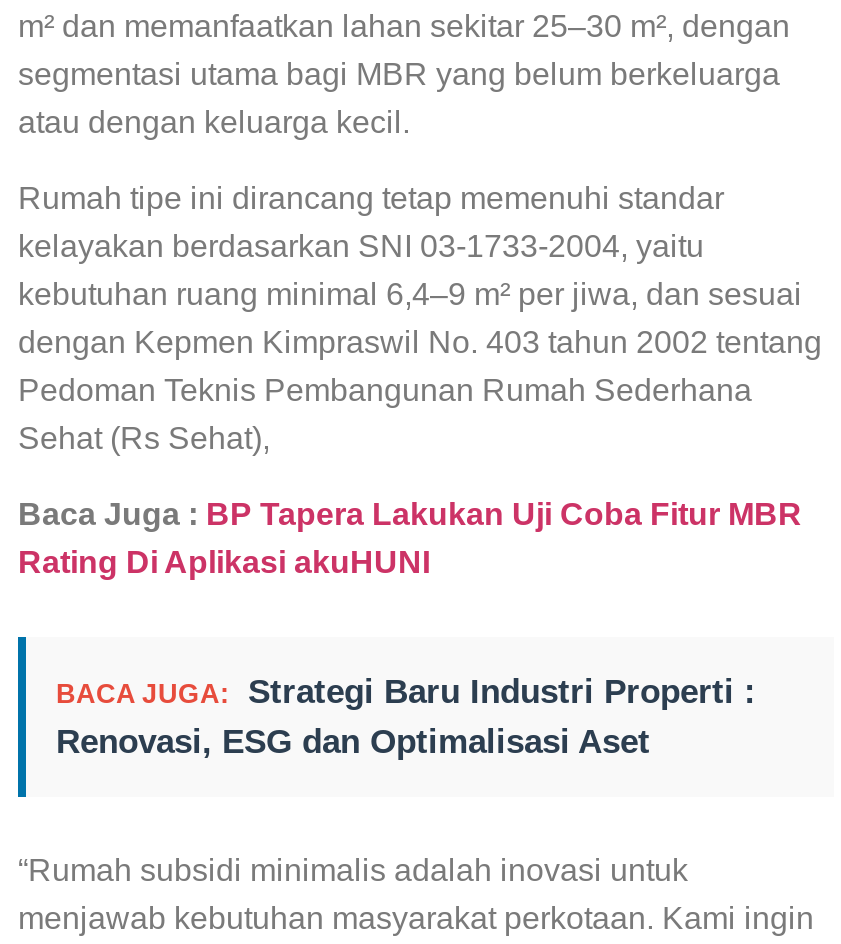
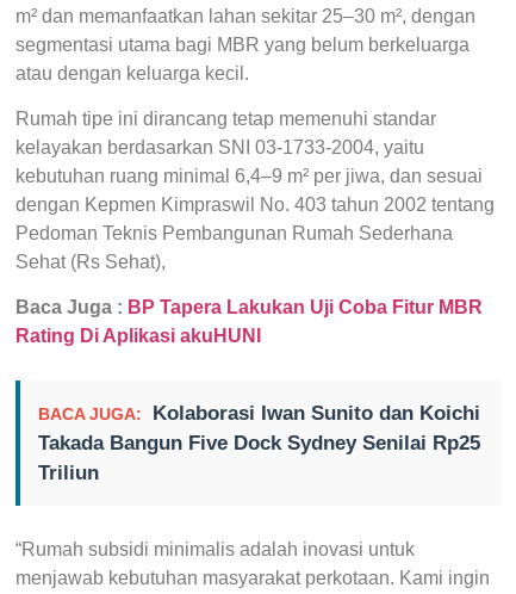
[56,674,756,762] BACA JUGA: Strategi Baru Industri Properti : | Renovasi, ESG dan Optimalisasi Aset -> [38,402,480,485] BACA JUGA: Kolaborasi Iwan Sunito dan Koichi | Takada Bangun Five Dock Sydney Senilai Rp25 | Triliun

